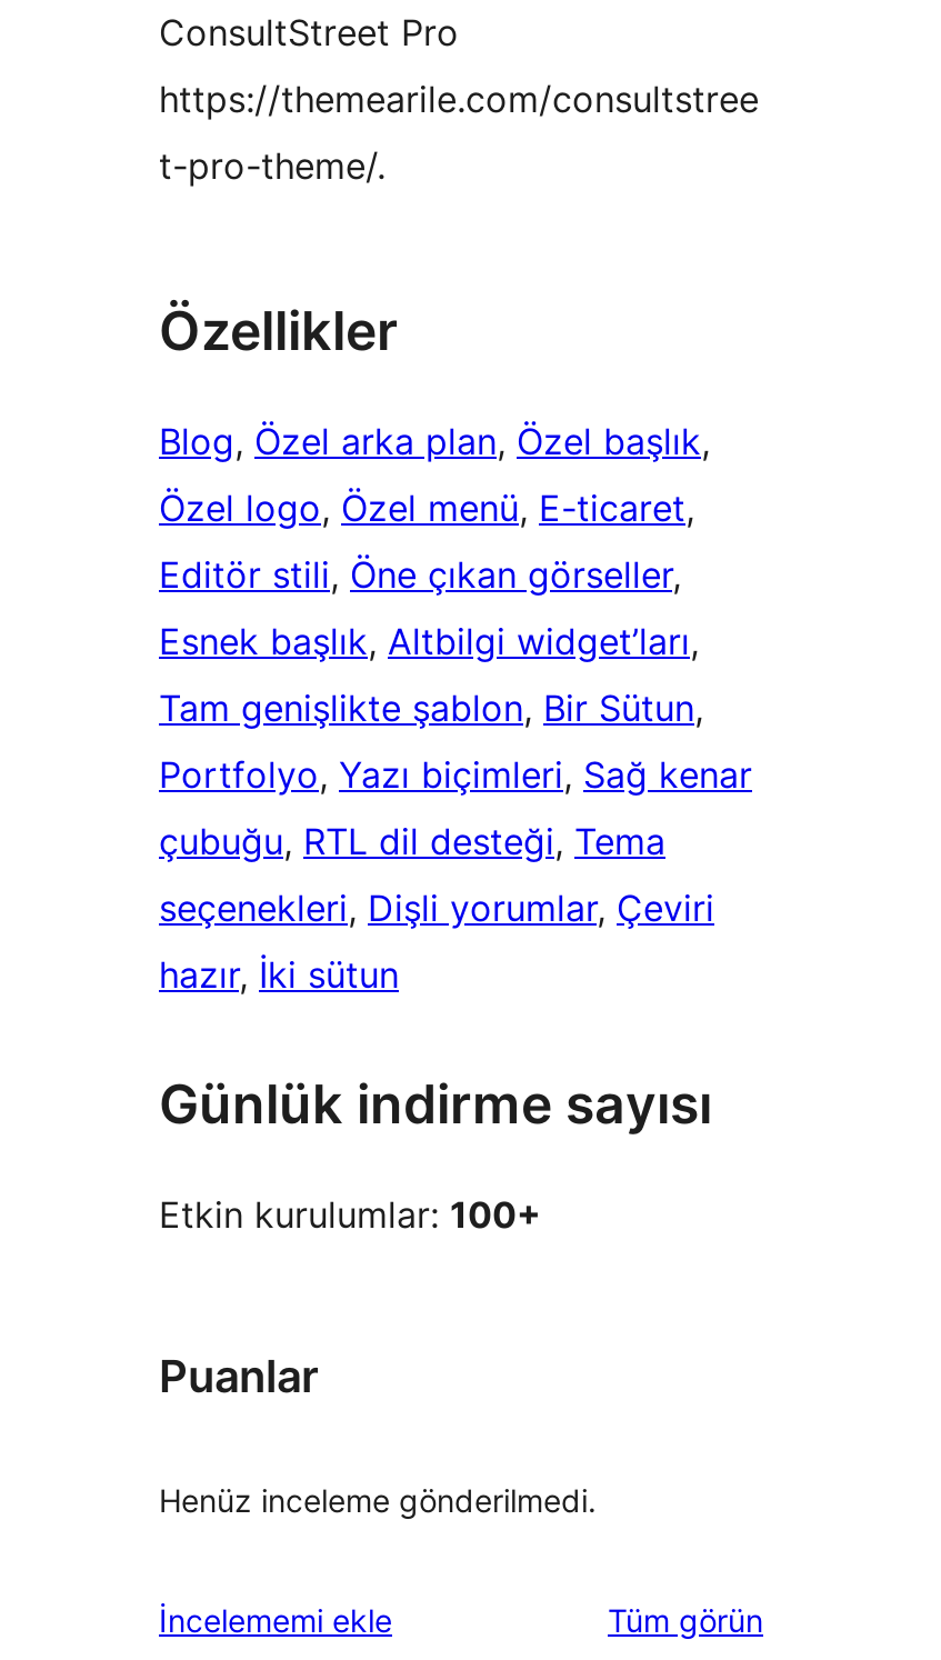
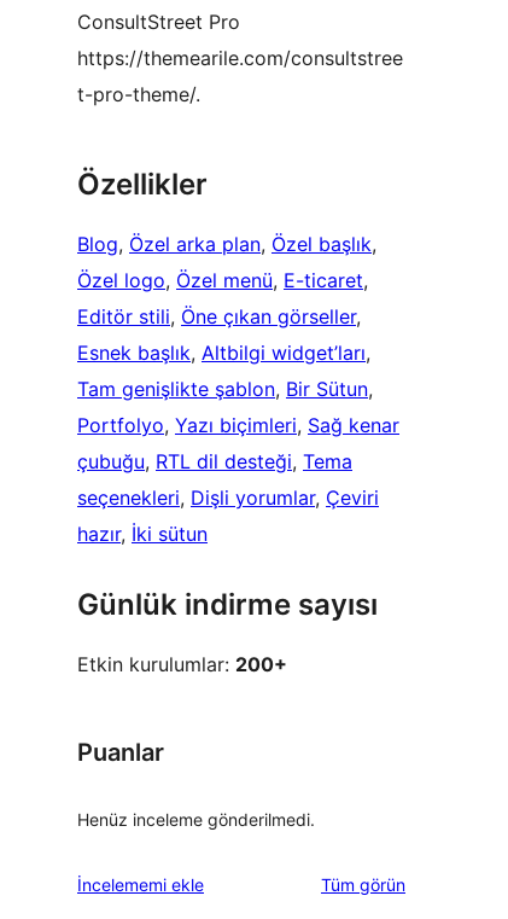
[159,1192,541,1237] Etkin kurulumlar: 100+ -> [77,652,287,676] Etkin kurulumlar: 200+

